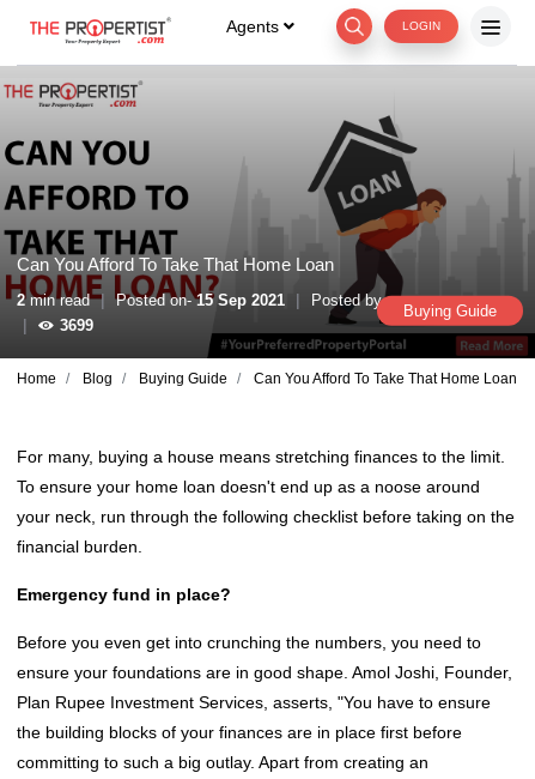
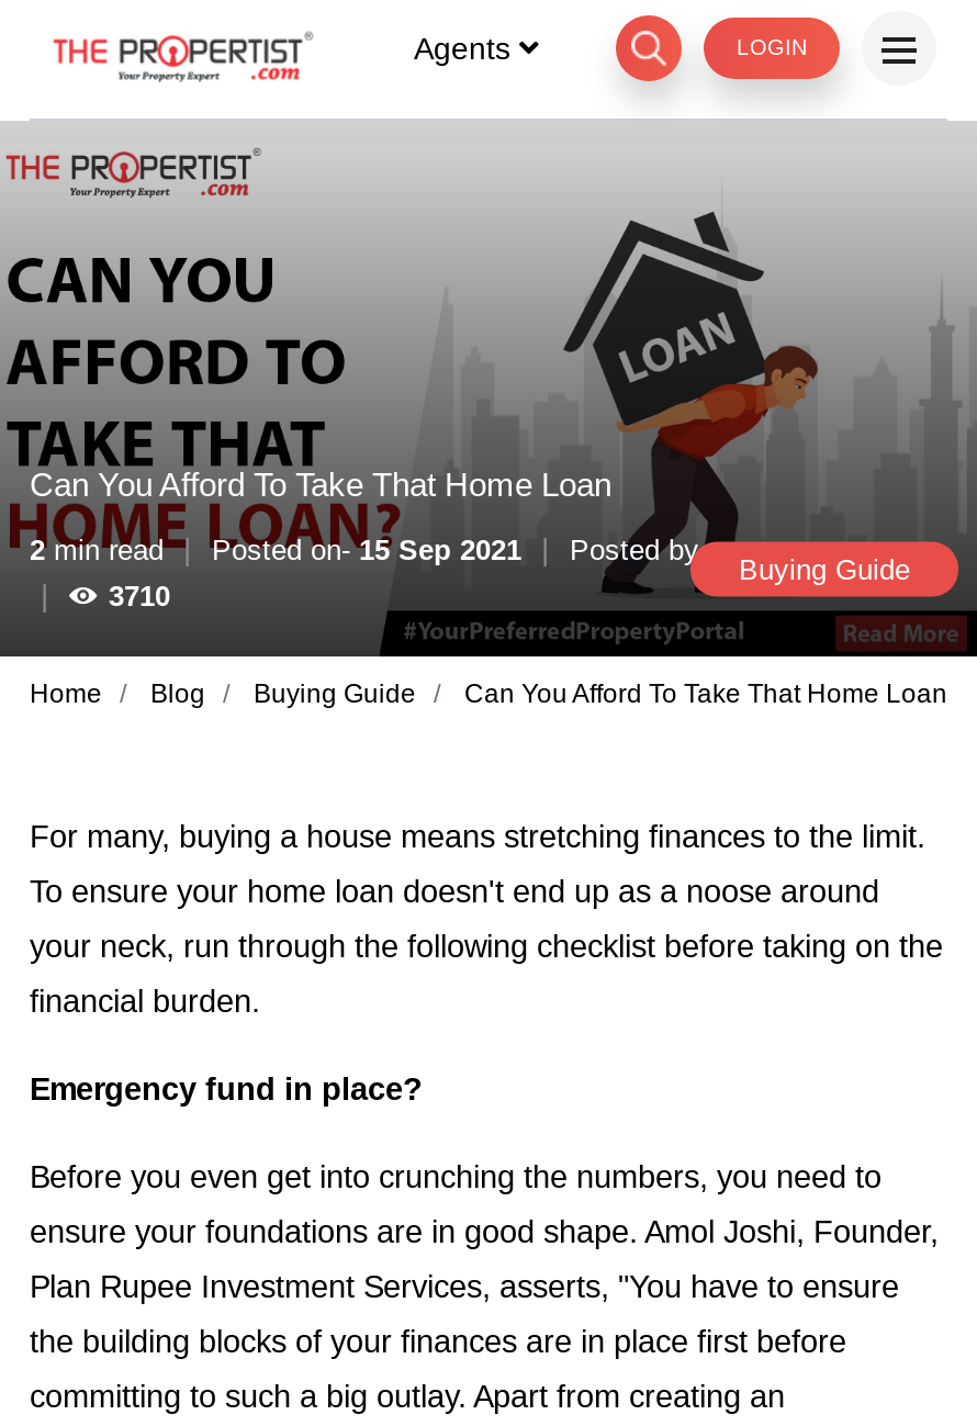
[60,317,93,335] 3699 -> [109,580,170,613] 3710

